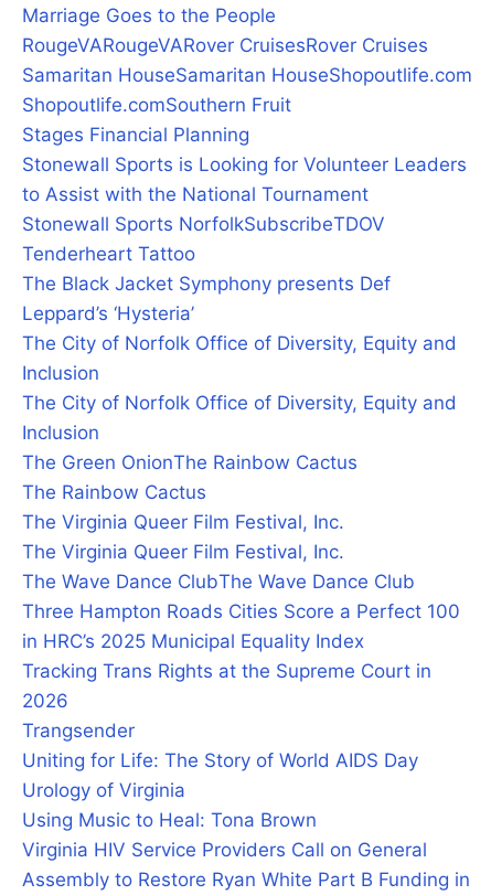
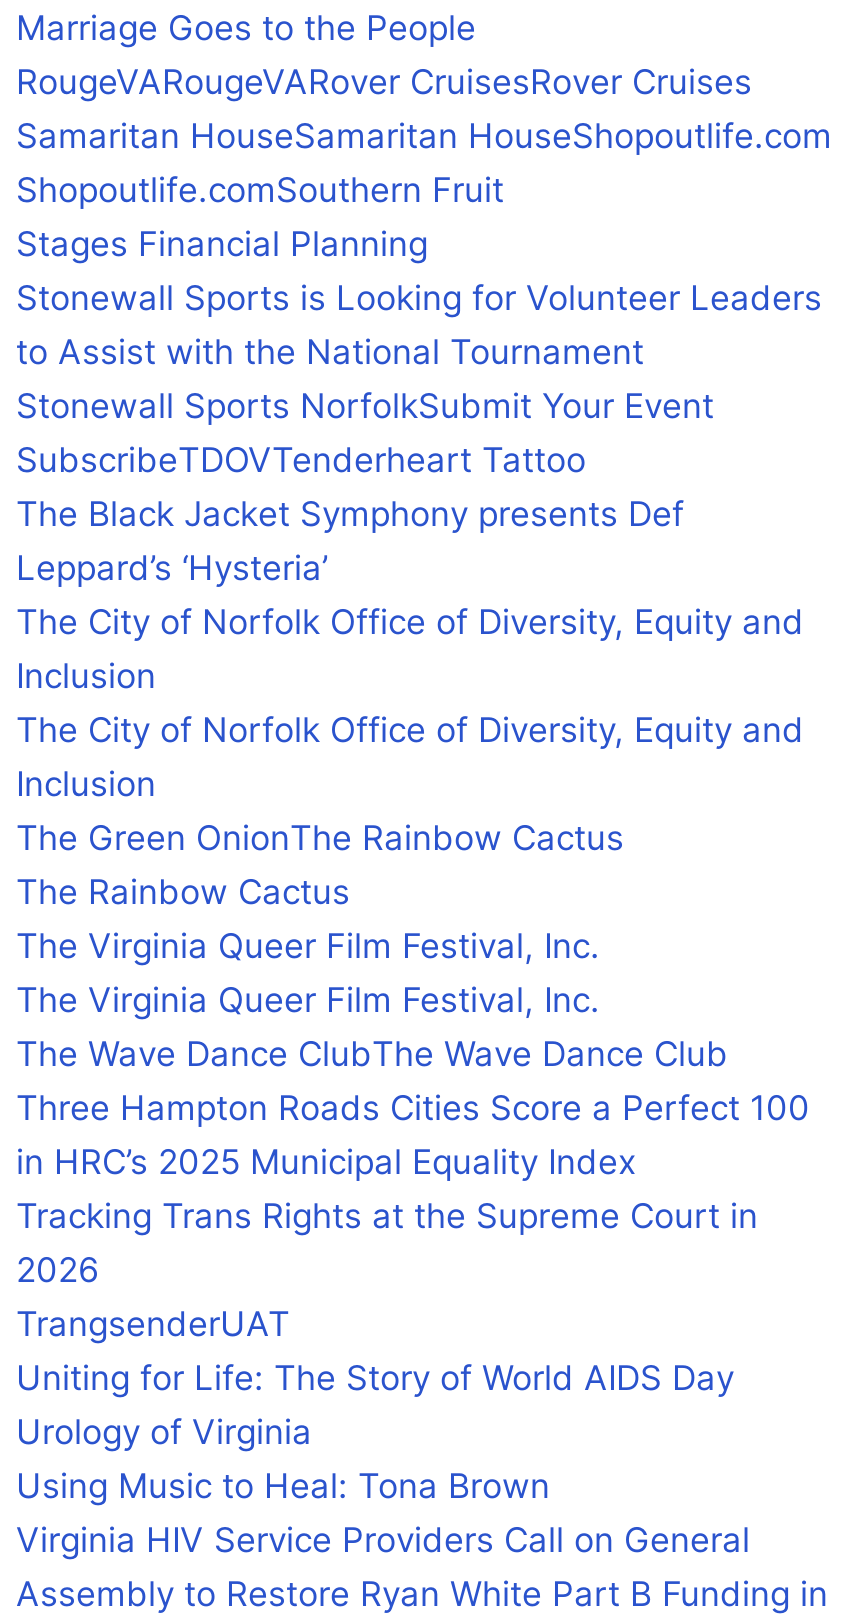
[22,213,385,265] Stonewall Sports NorfolkSubscribeTDOV | Tenderheart Tattoo -> [16,386,714,480] Stonewall Sports NorfolkSubmit Your Event | SubscribeTDOVTenderheart Tattoo
[22,720,135,742] Trangsender -> [16,1304,290,1344] TrangsenderUAT

